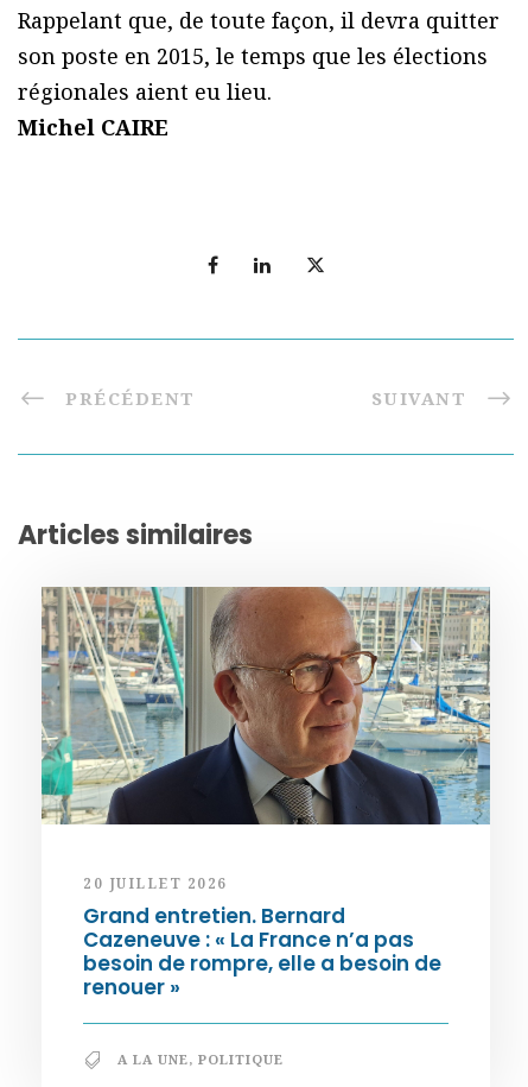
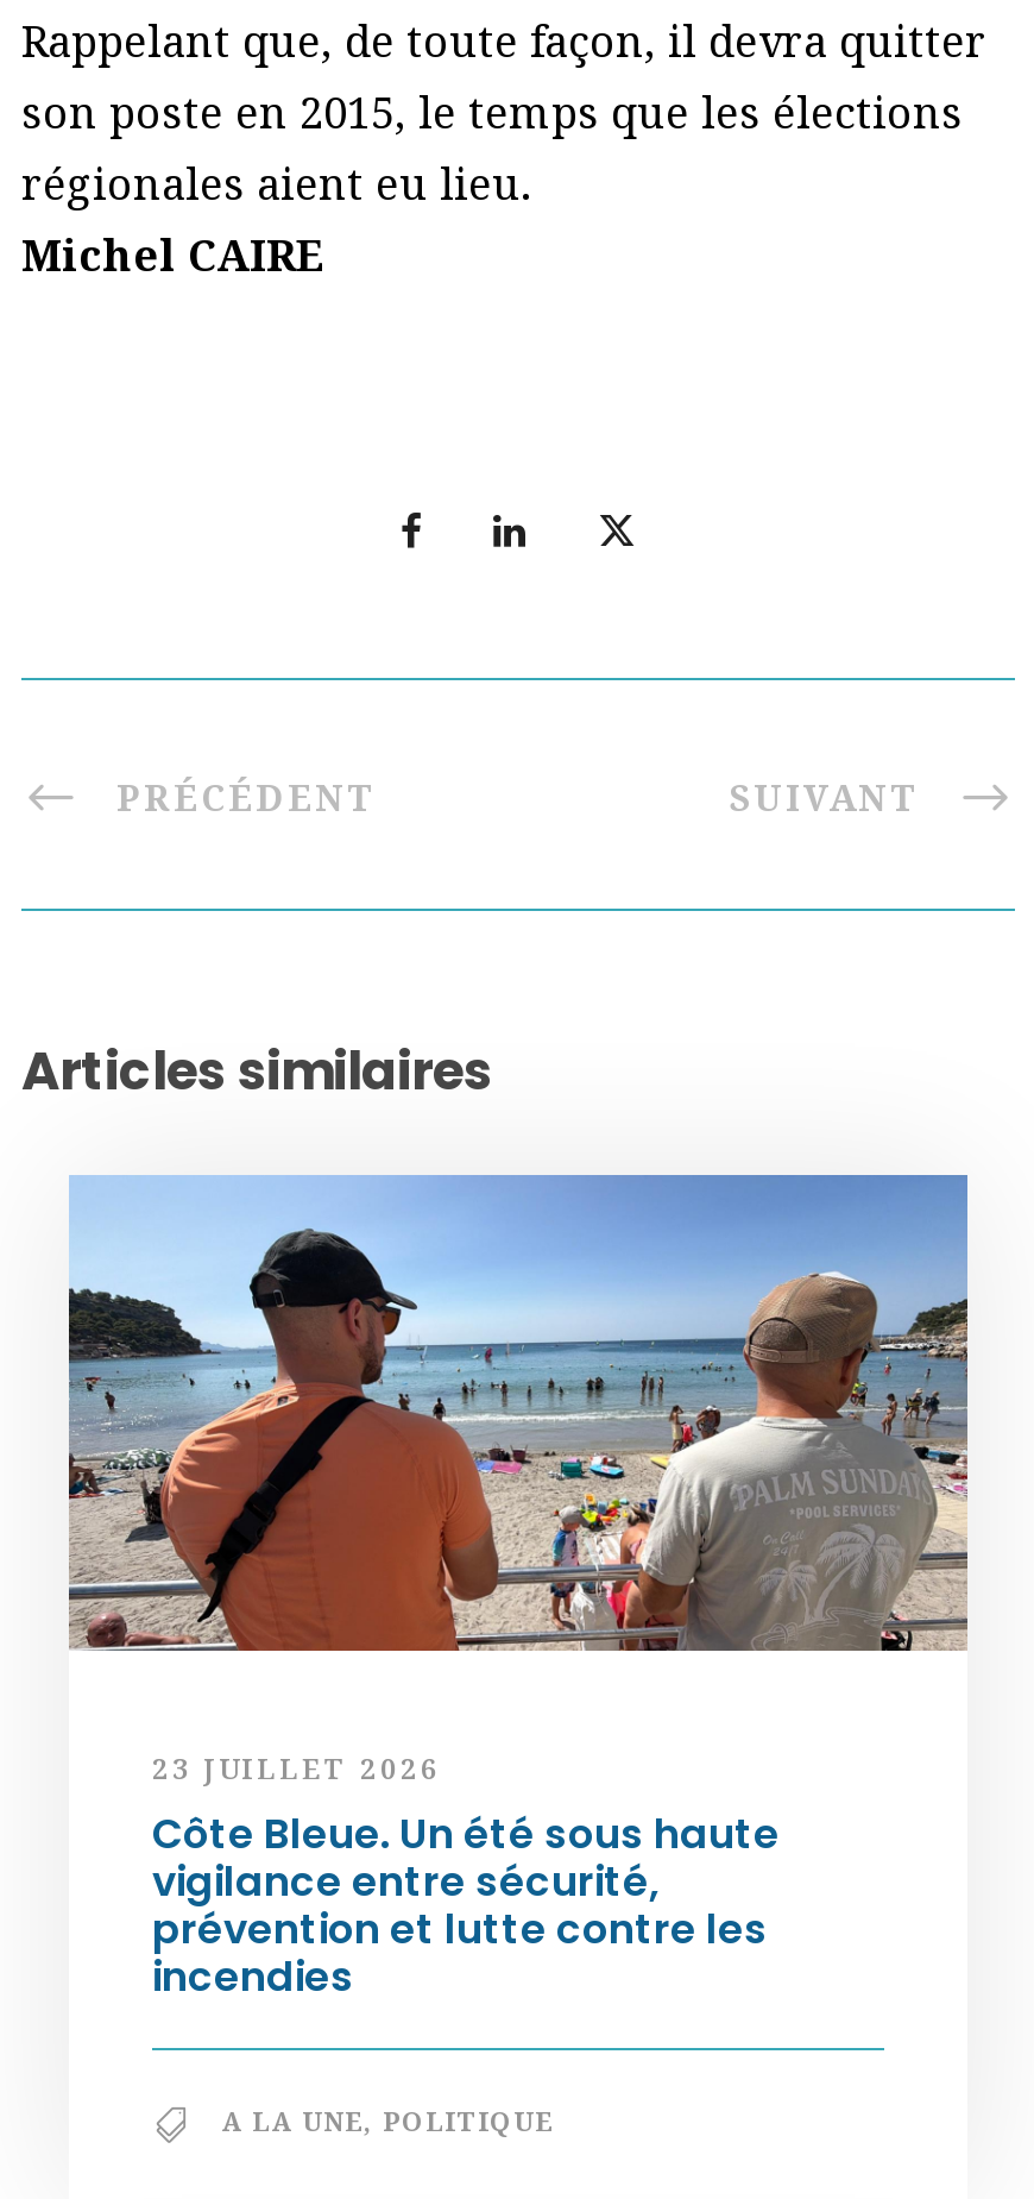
[40,586,491,1001] [image] | 20 JUILLET 2026 | Grand entretien. Bernard | Cazeneuve : « La France n’a pas | besoin de rompre, elle a besoin de | renouer » -> [67,1173,970,2005] [image] | 23 JUILLET 2026 | Côte Bleue. Un été sous haute | vigilance entre sécurité, | prévention et lutte contre les | incendies

